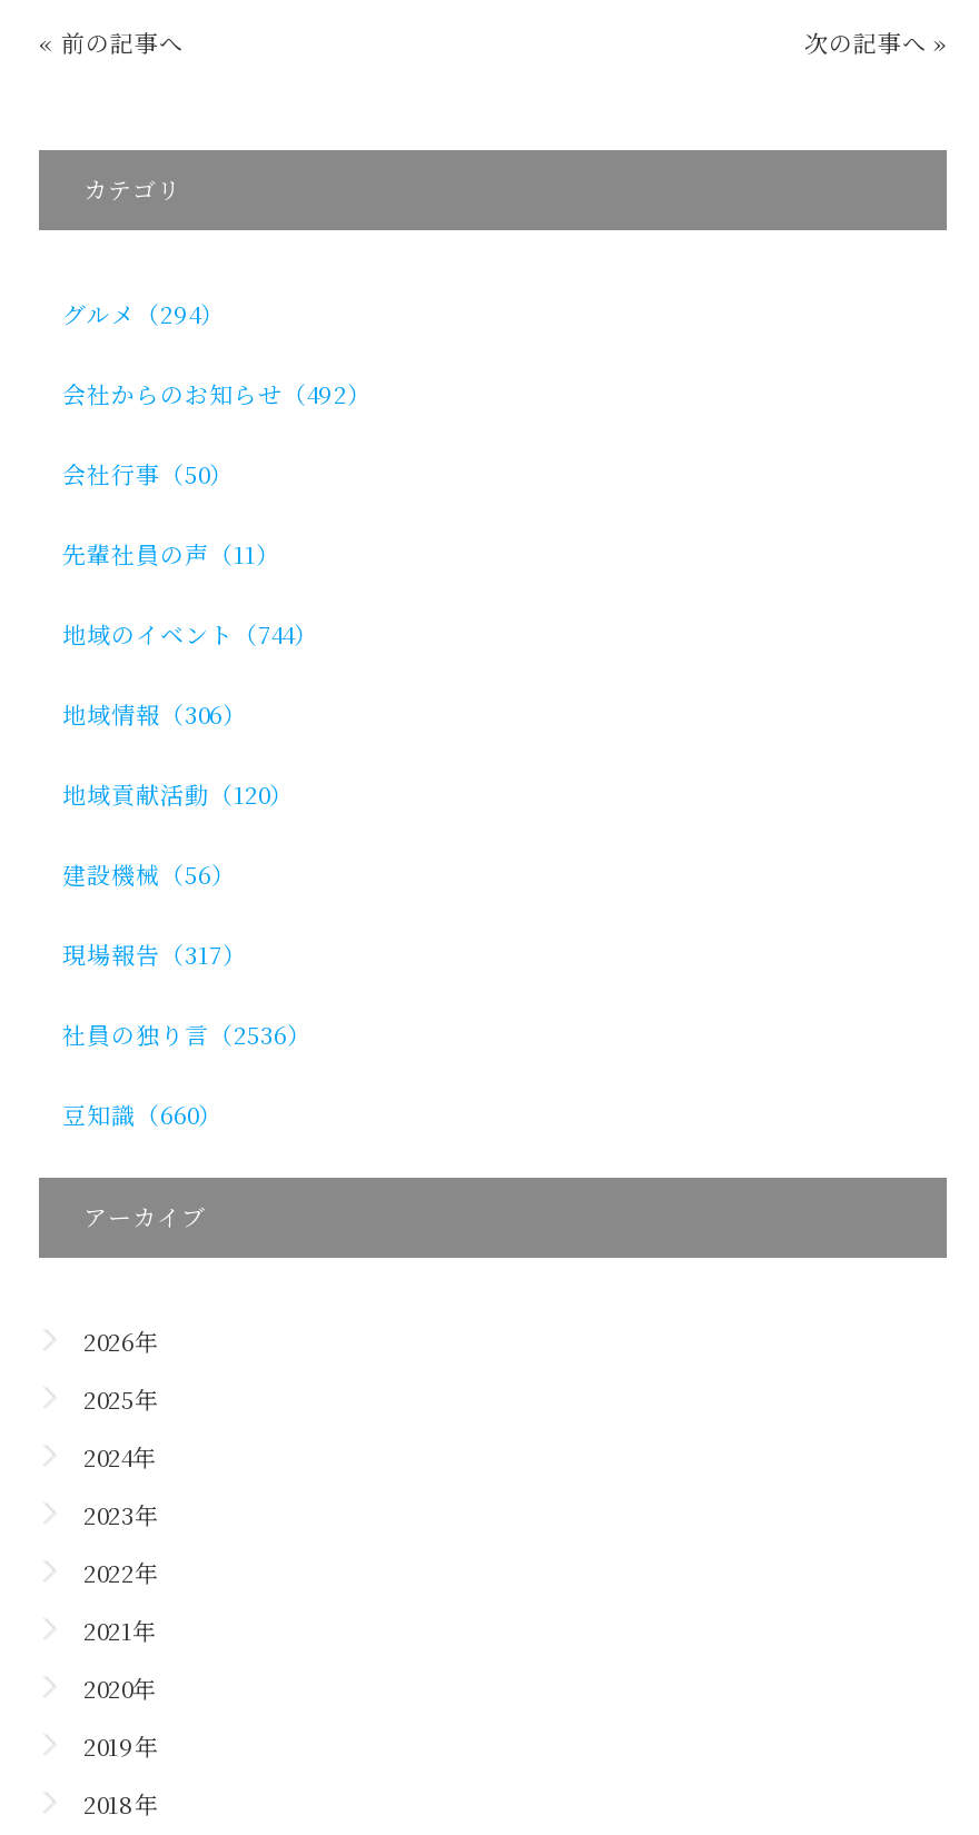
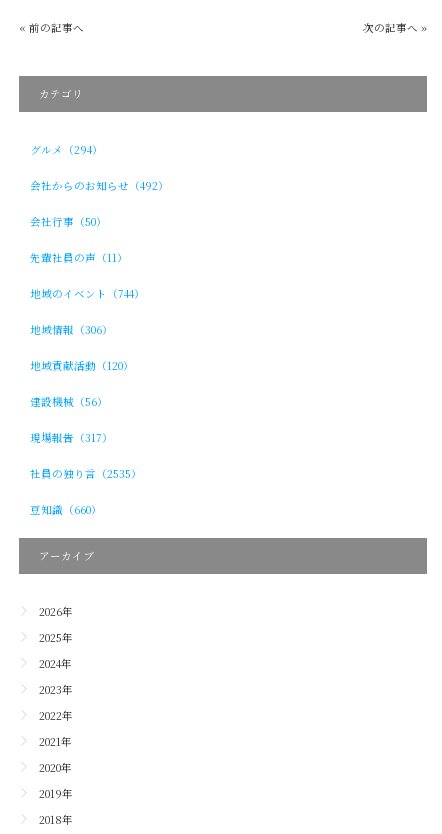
[62,1018,311,1051] 社員の独り言（2536） -> [29,466,141,481] 社員の独り言（2535）

